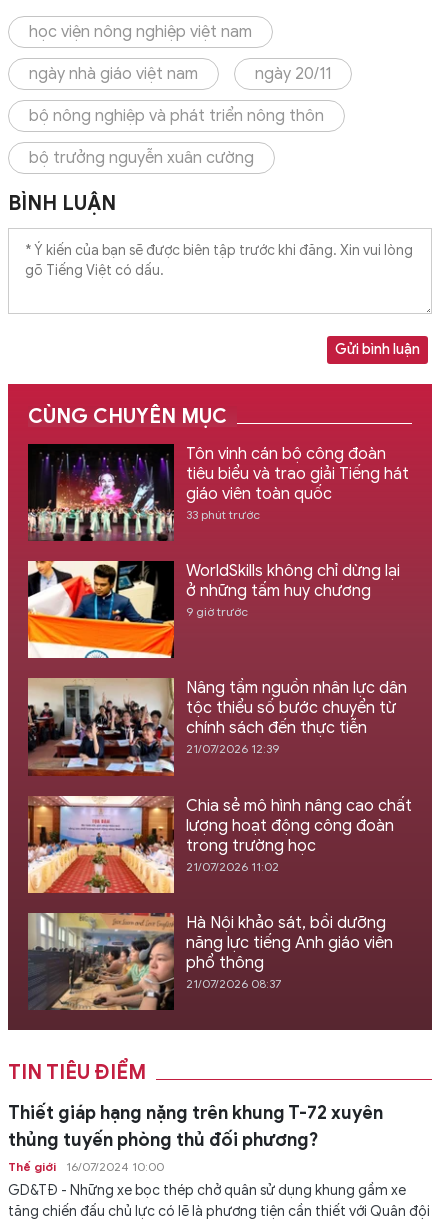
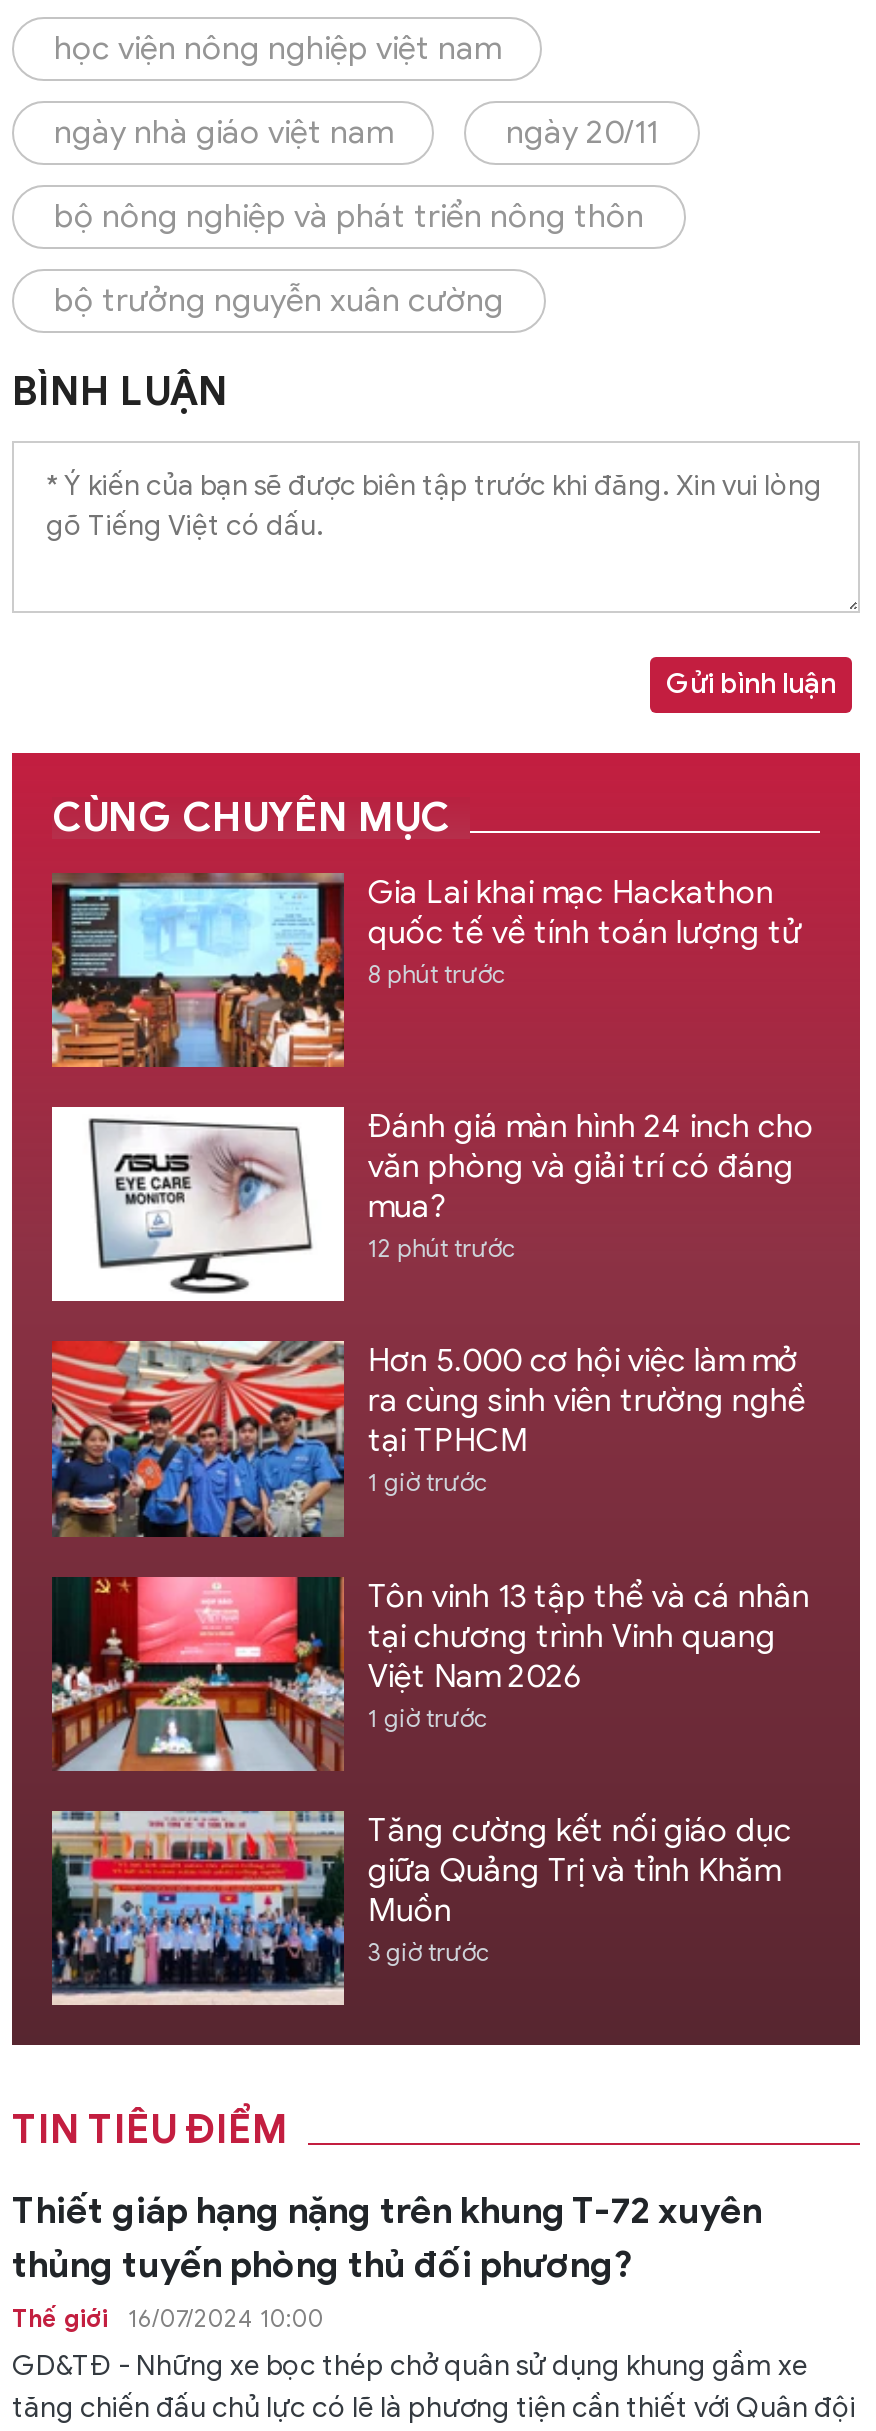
[27,443,409,542] [image] | Tôn vinh cán bộ công đoàn | tiêu biểu và trao giải Tiếng hát | giáo viên toàn quốc | 33 phút trước -> [50,871,802,1069] [image] | Gia Lai khai mạc Hackathon | quốc tế về tính toán lượng tử | 8 phút trước
[27,560,400,659] [image] | WorldSkills không chỉ dừng lại | ở những tấm huy chương | 9 giờ trước -> [50,1105,814,1303] [image] | Đánh giá màn hình 24 inch cho | văn phòng và giải trí có đáng | mua? | 12 phút trước
[27,677,407,776] [image] | Nâng tầm nguồn nhân lực dân | tộc thiểu số bước chuyển từ | chính sách đến thực tiễn | 21/07/2026 12:39 -> [50,1341,806,1539] [image] | Hơn 5.000 cơ hội việc làm mở | ra cùng sinh viên trường nghề | tại TPHCM | 1 giờ trước
[27,795,412,894] [image] | Chia sẻ mô hình nâng cao chất | lượng hoạt động công đoàn | trong trường học | 21/07/2026 11:02 -> [50,1575,810,1773] [image] | Tôn vinh 13 tập thể và cá nhân | tại chương trình Vinh quang | Việt Nam 2026 | 1 giờ trước
[27,913,393,1011] [image] | Hà Nội khảo sát, bồi dưỡng | năng lực tiếng Anh giáo viên | phổ thông | 21/07/2026 08:37 -> [50,1809,792,2007] [image] | Tăng cường kết nối giáo dục | giữa Quảng Trị và tỉnh Khăm | Muồn | 3 giờ trước

